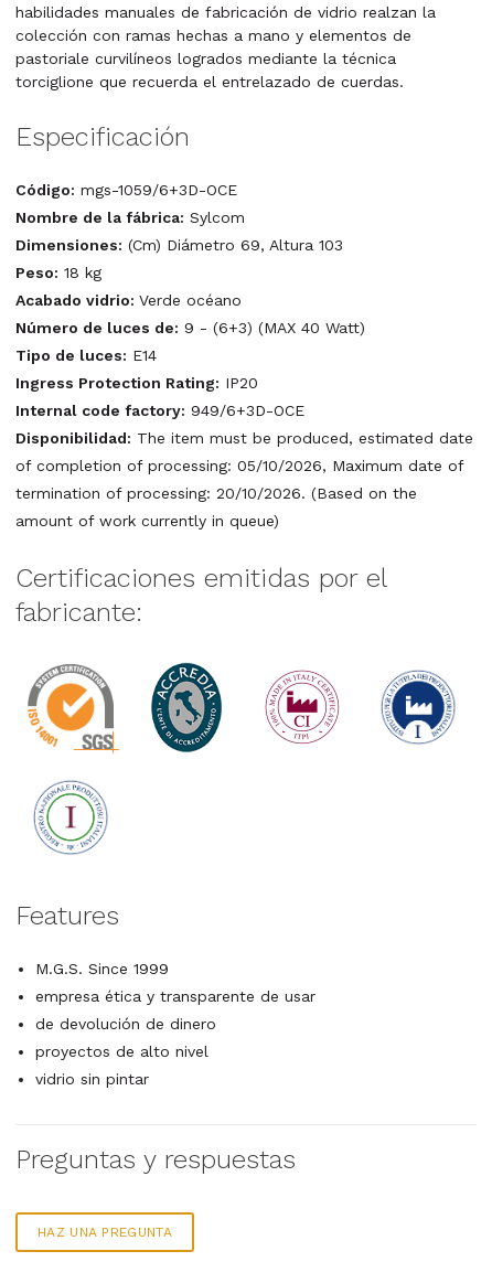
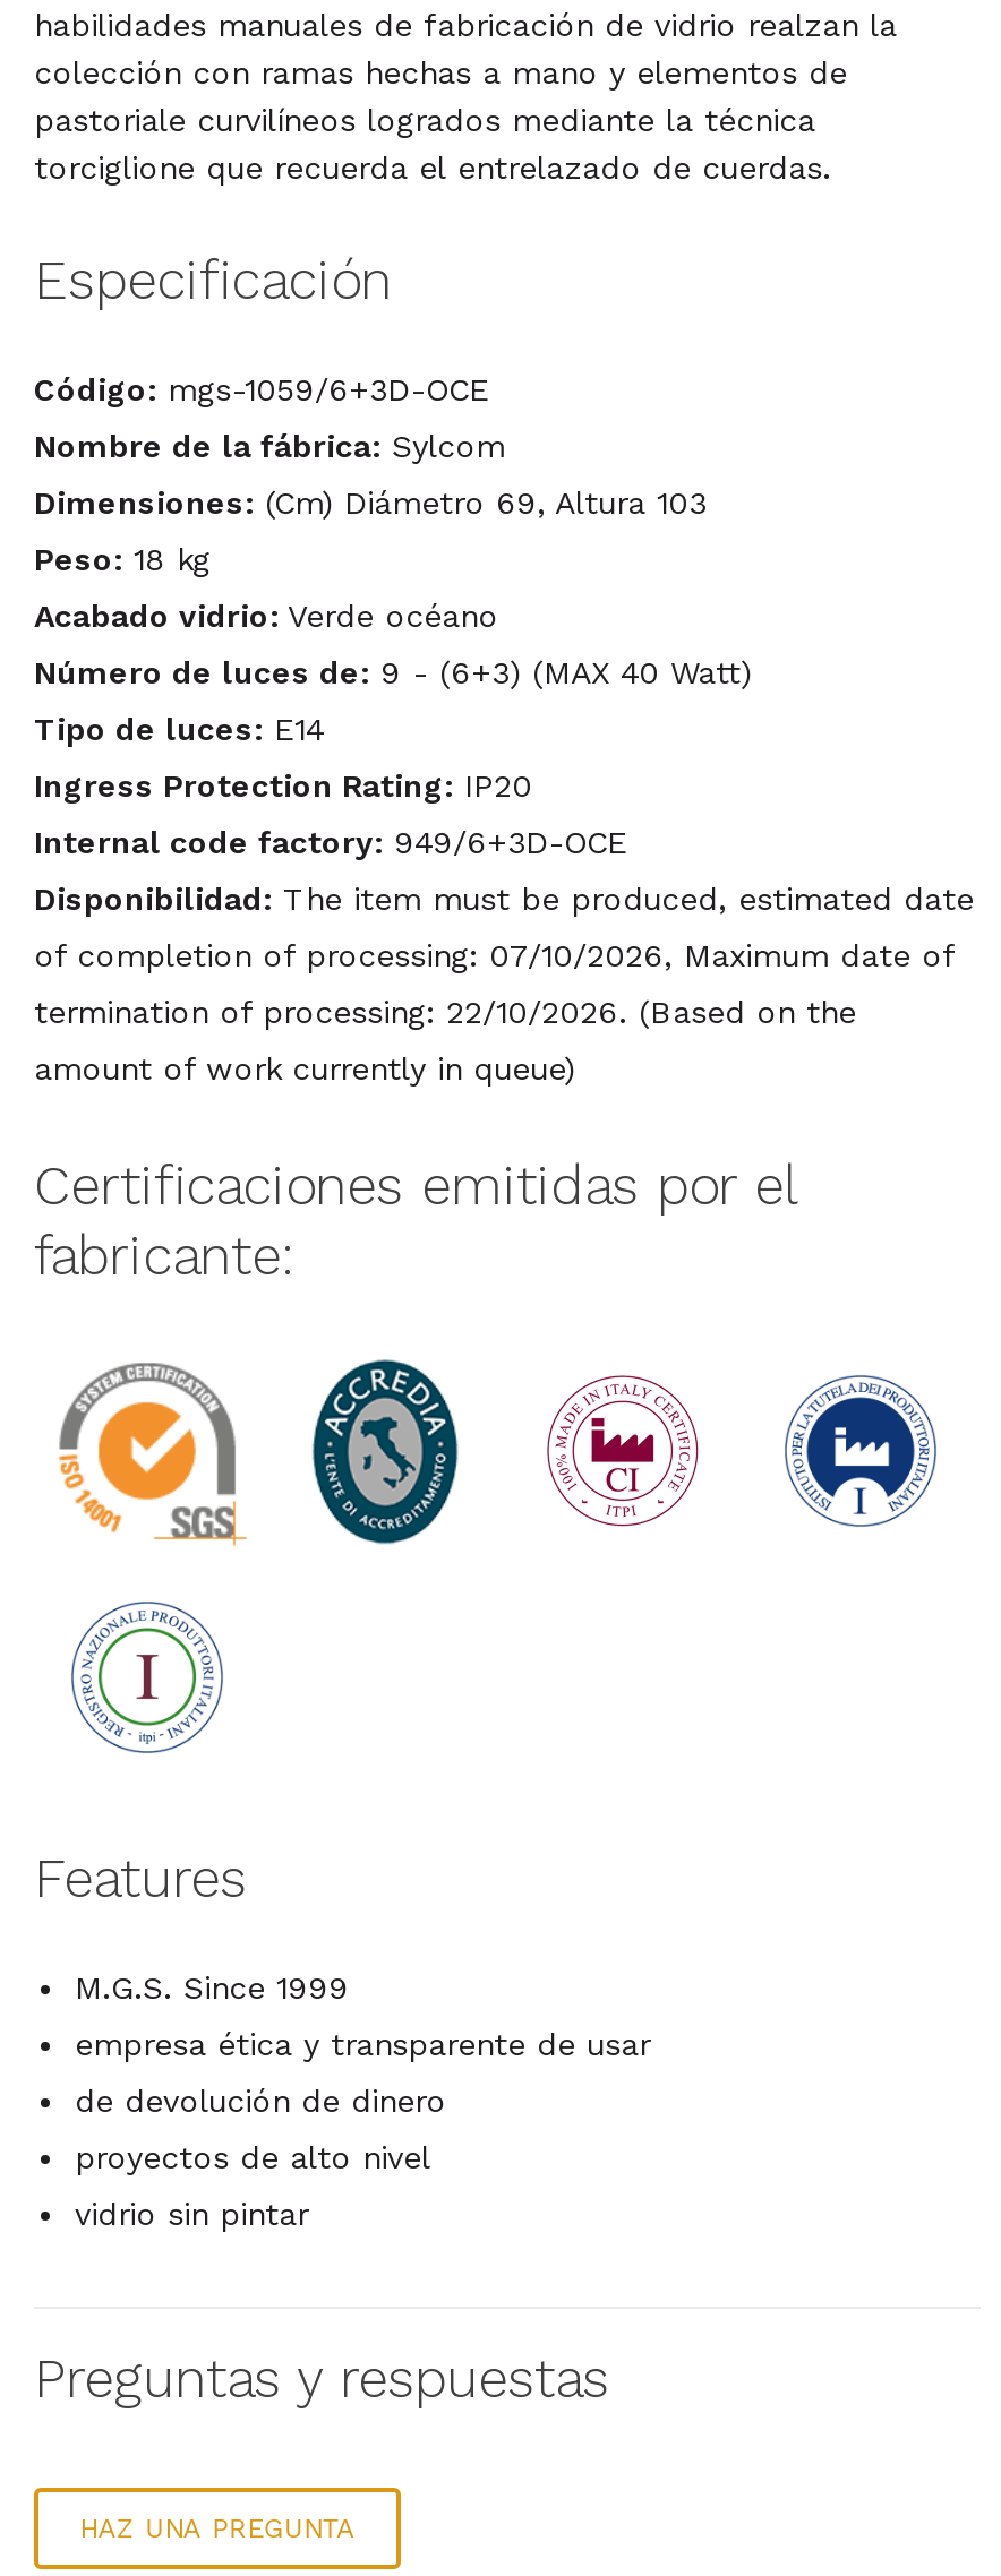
[15,457,463,474] of completion of processing: 05/10/2026, Maximum date of -> [34,937,953,973] of completion of processing: 07/10/2026, Maximum date of
[15,484,417,502] termination of processing: 20/10/2026. (Based on the -> [34,994,856,1030] termination of processing: 22/10/2026. (Based on the

